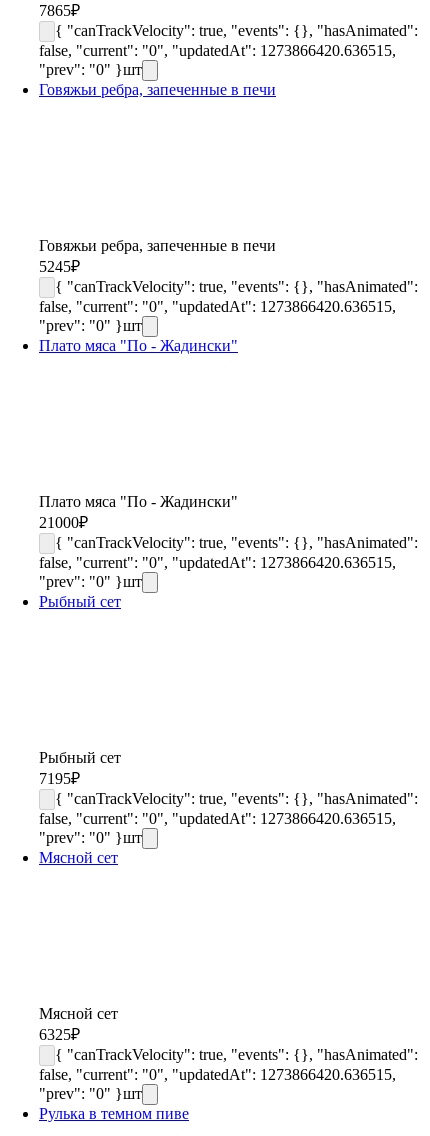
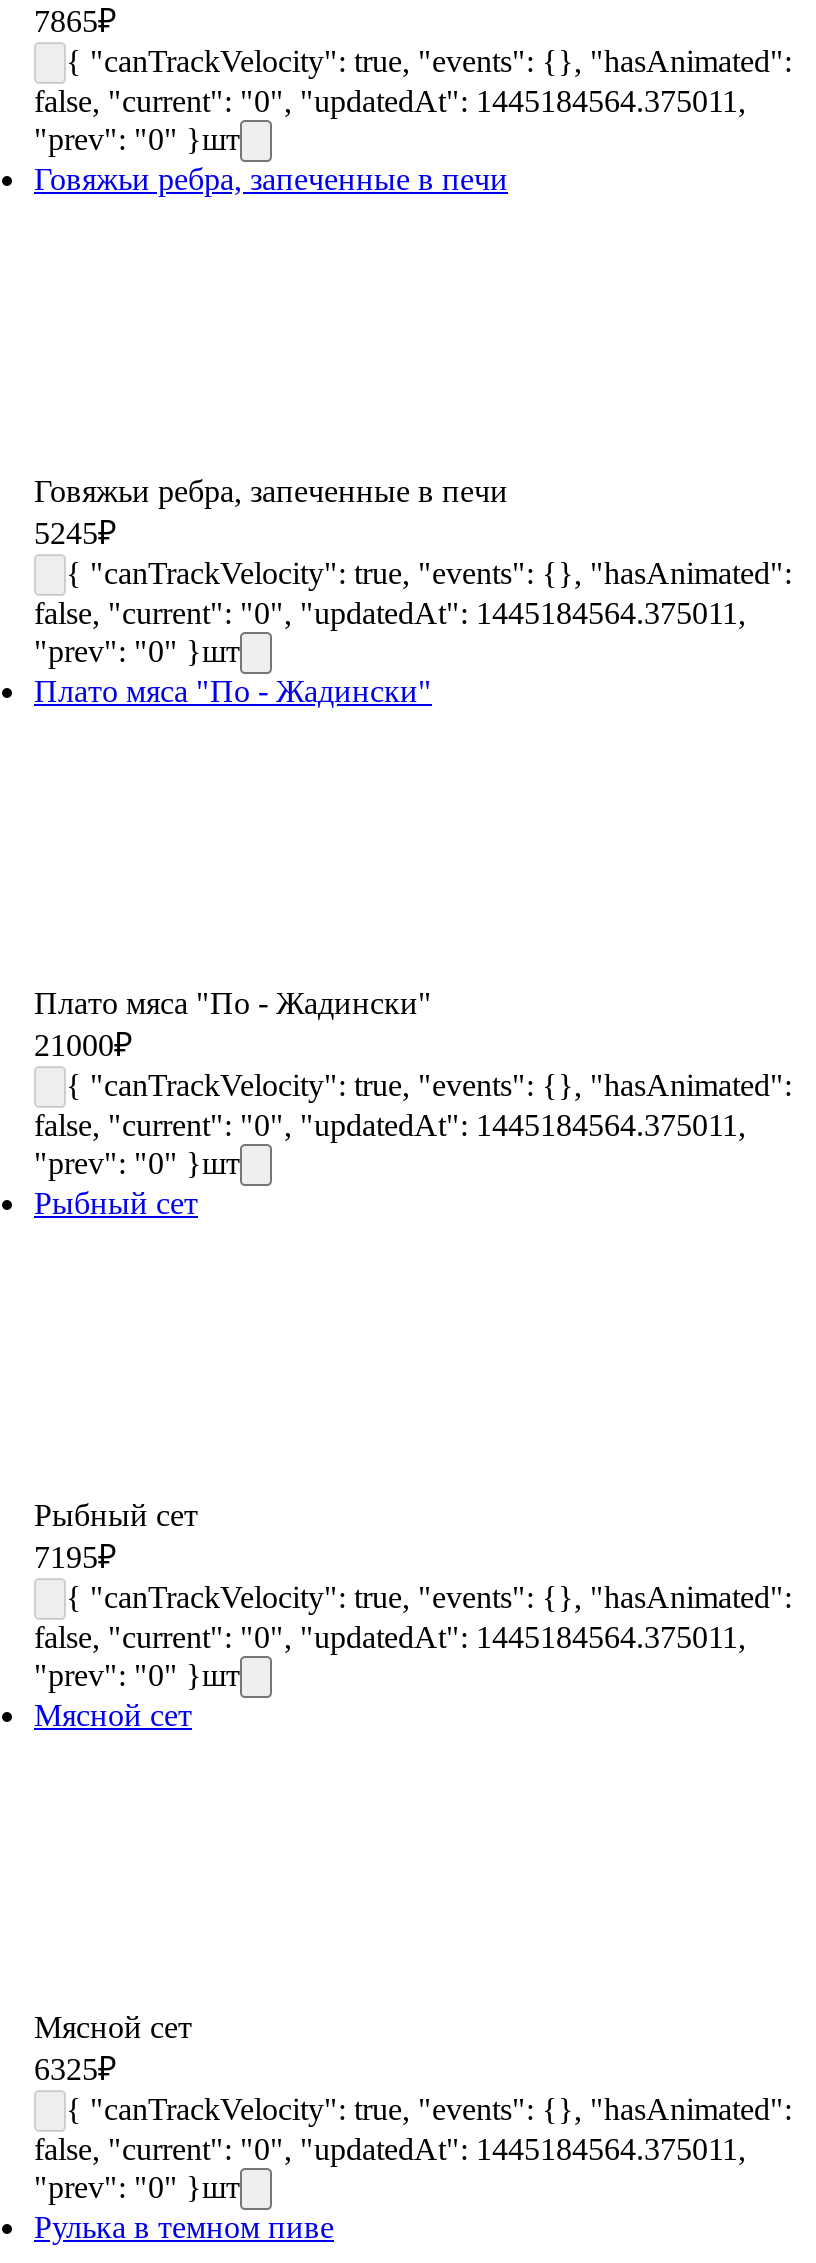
[39,42,396,59] false, "current": "0", "updatedAt": 1273866420.636515, -> [34,84,746,118] false, "current": "0", "updatedAt": 1445184564.375011,
[39,298,396,315] false, "current": "0", "updatedAt": 1273866420.636515, -> [34,596,746,630] false, "current": "0", "updatedAt": 1445184564.375011,
[39,554,396,571] false, "current": "0", "updatedAt": 1273866420.636515, -> [34,1108,746,1142] false, "current": "0", "updatedAt": 1445184564.375011,
[39,810,396,827] false, "current": "0", "updatedAt": 1273866420.636515, -> [34,1620,746,1654] false, "current": "0", "updatedAt": 1445184564.375011,
[39,1066,396,1083] false, "current": "0", "updatedAt": 1273866420.636515, -> [34,2132,746,2166] false, "current": "0", "updatedAt": 1445184564.375011,

